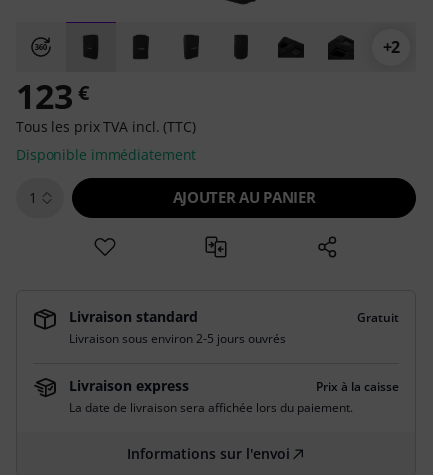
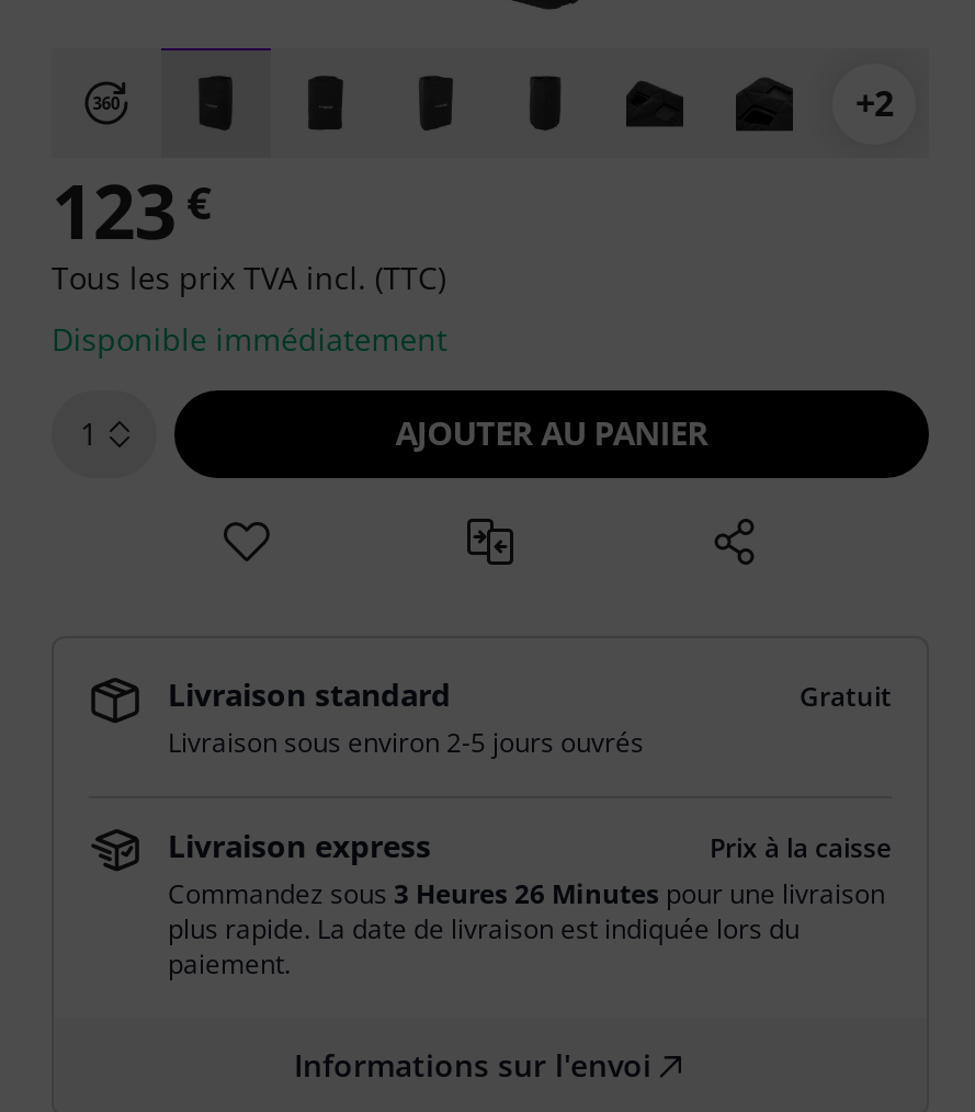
[69,399,353,416] La date de livraison sera affichée lors du paiement. -> [168,875,885,983] Commandez sous 3 Heures 26 Minutes pour une livraison | plus rapide. La date de livraison est indiquée lors du | paiement.

